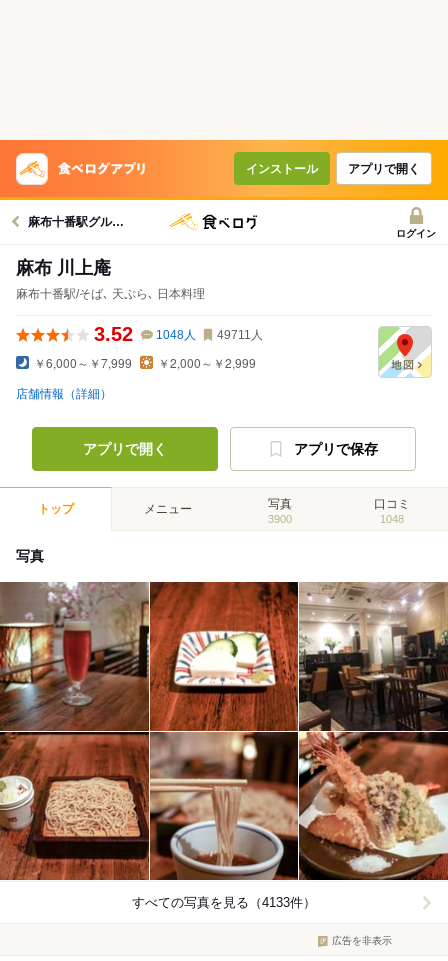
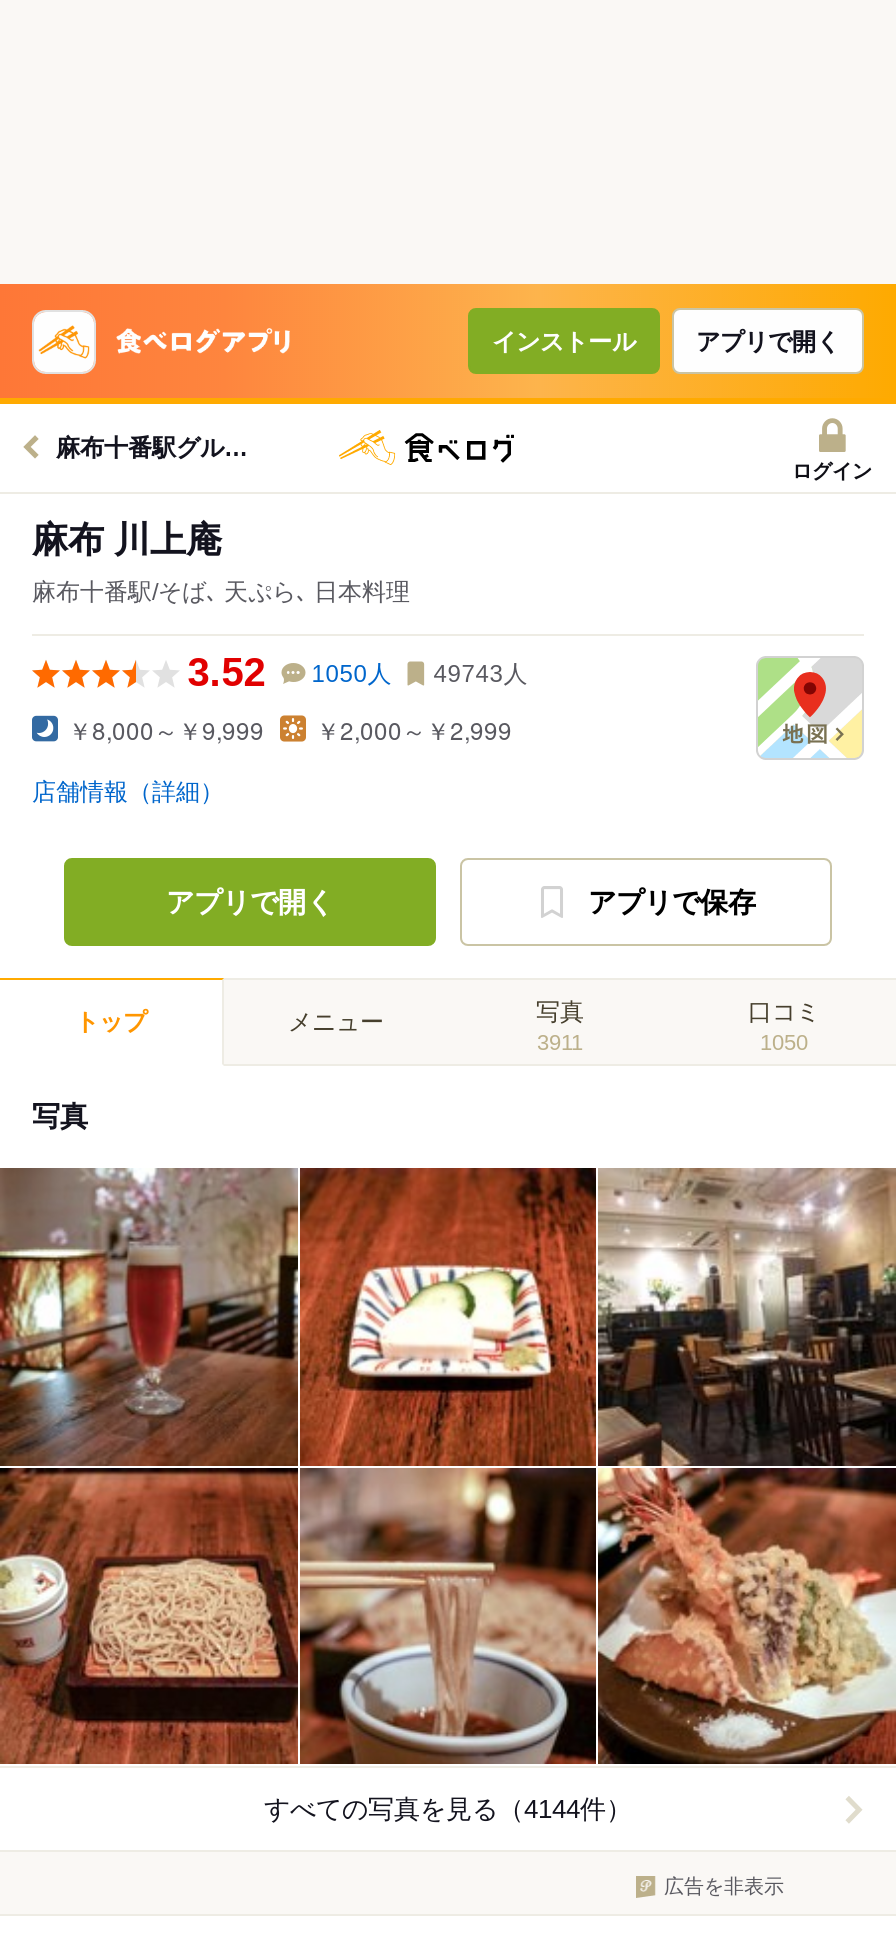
[156,328,196,342] 1048人 -> [312,660,392,688] 1050人
[217,328,263,342] 49711人 -> [434,660,528,688] 49743人
[34,354,256,371] ￥6,000～￥7,999 ￥2,000～￥2,999 -> [68,712,512,746] ￥8,000～￥9,999 ￥2,000～￥2,999
[268,513,292,525] 3900 -> [537,1030,583,1054] 3911
[380,513,404,525] 1048 -> [760,1030,808,1054] 1050
[132,895,316,910] すべての写真を見る（4133件） -> [264,1795,632,1825] すべての写真を見る（4144件）

